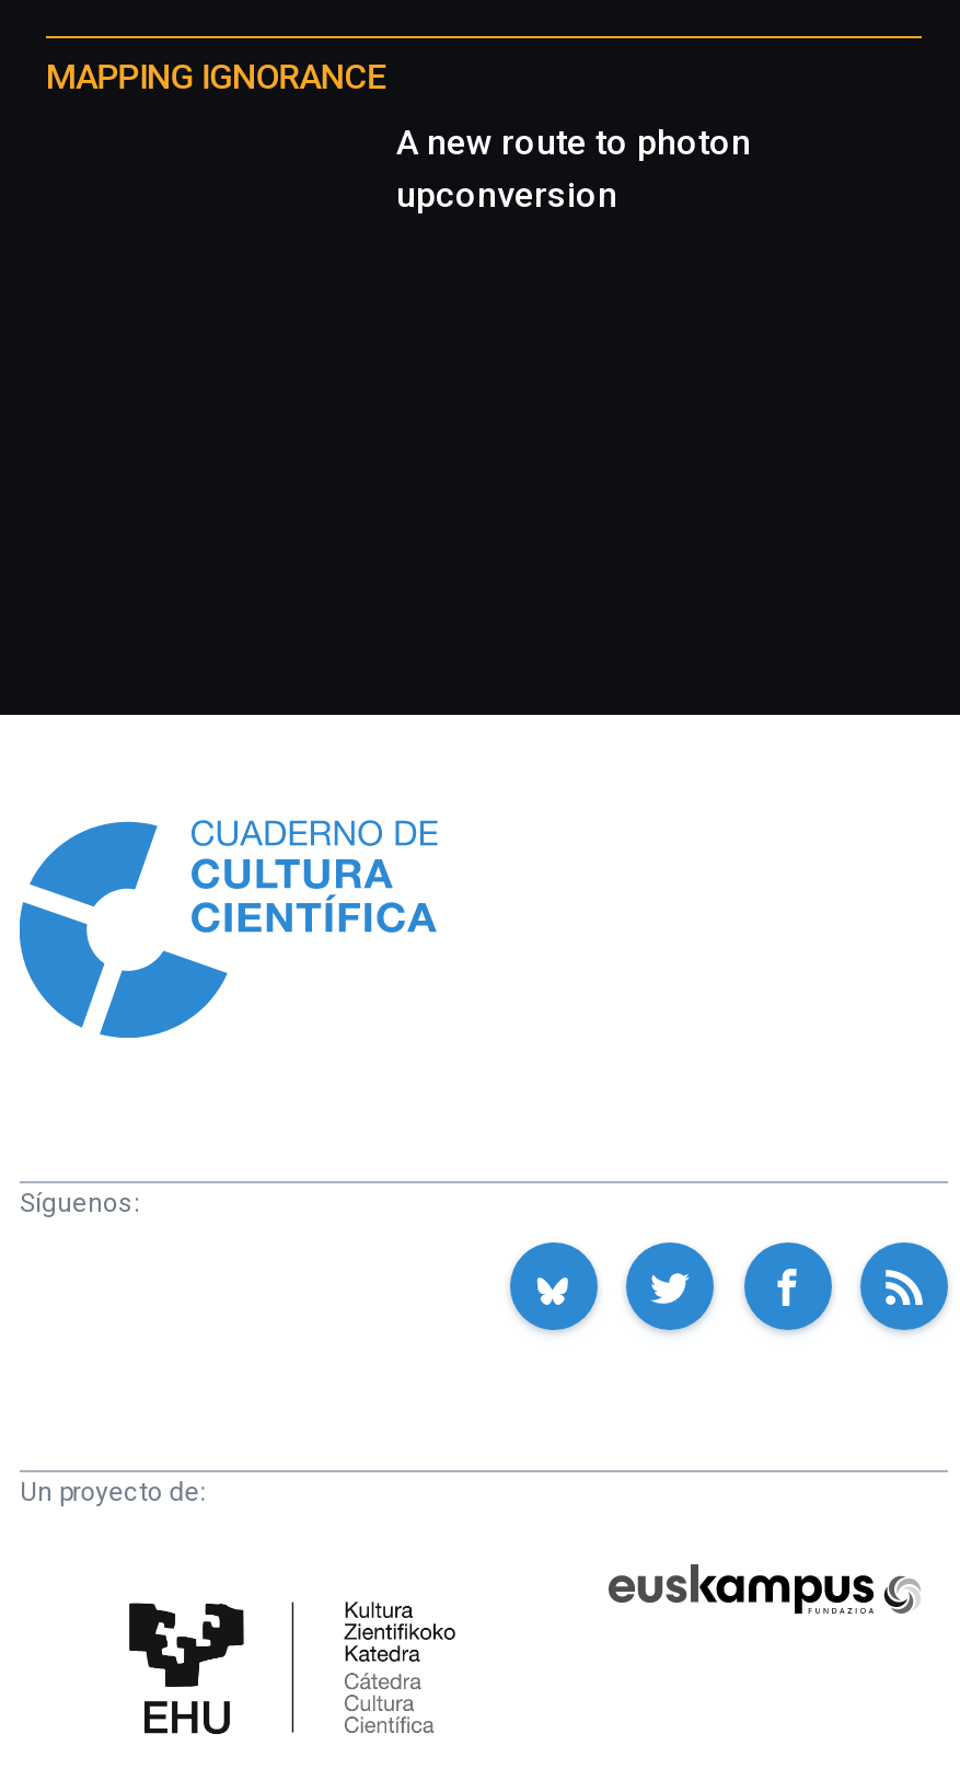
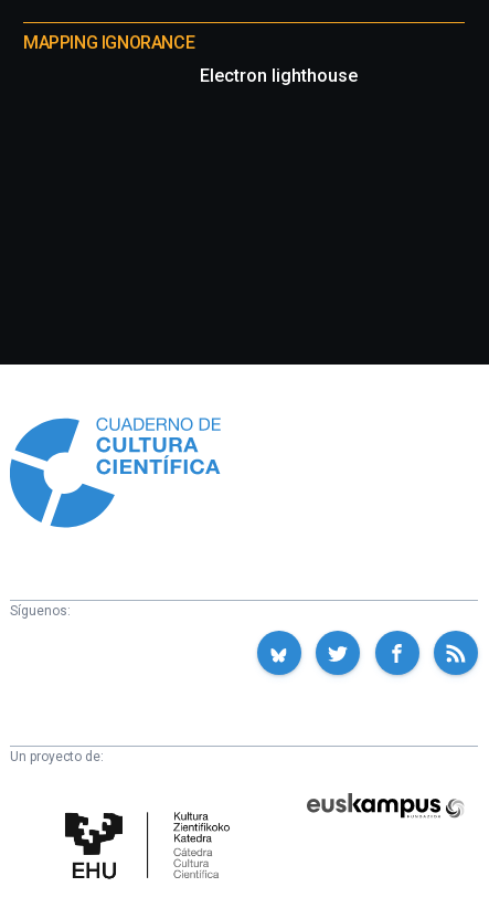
[396,121,751,215] A new route to photon | upconversion -> [200,65,358,86] Electron lighthouse

